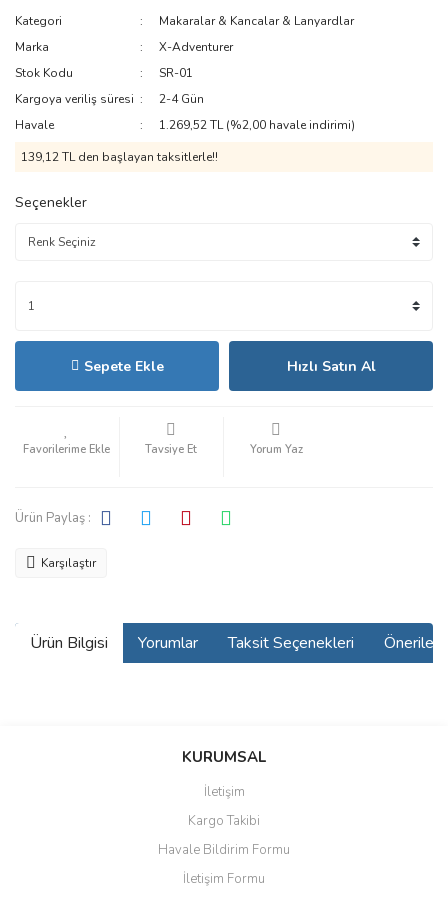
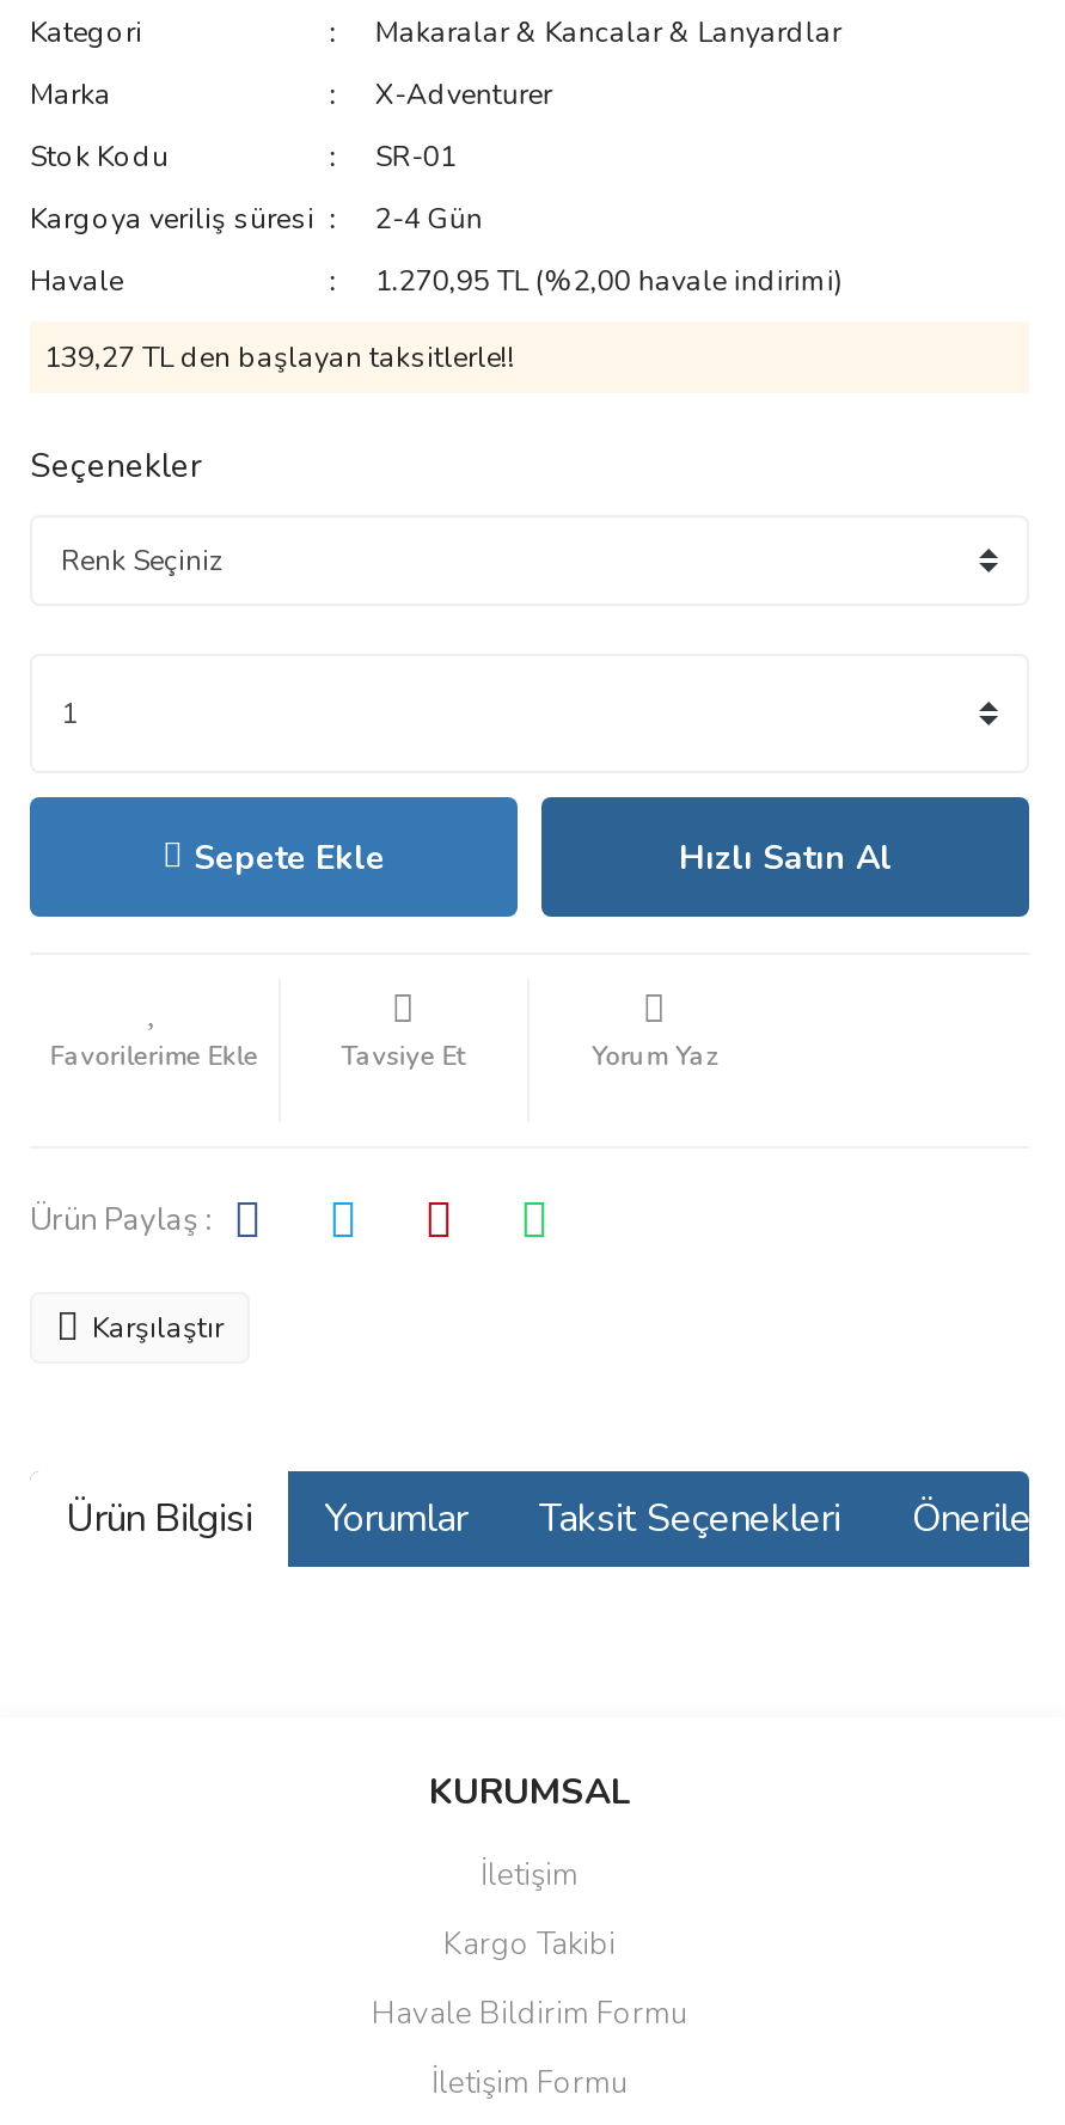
[159,117,355,133] 1.269,52 TL (%2,00 havale indirimi) -> [375,262,844,300] 1.270,95 TL (%2,00 havale indirimi)
[21,149,218,165] 139,12 TL den başlayan taksitlerle!! -> [44,338,515,376] 139,27 TL den başlayan taksitlerle!!

